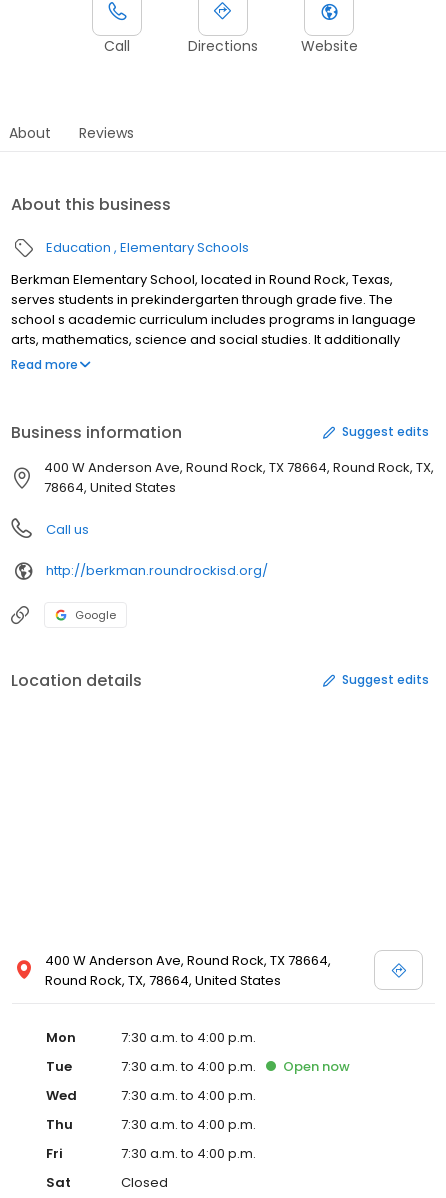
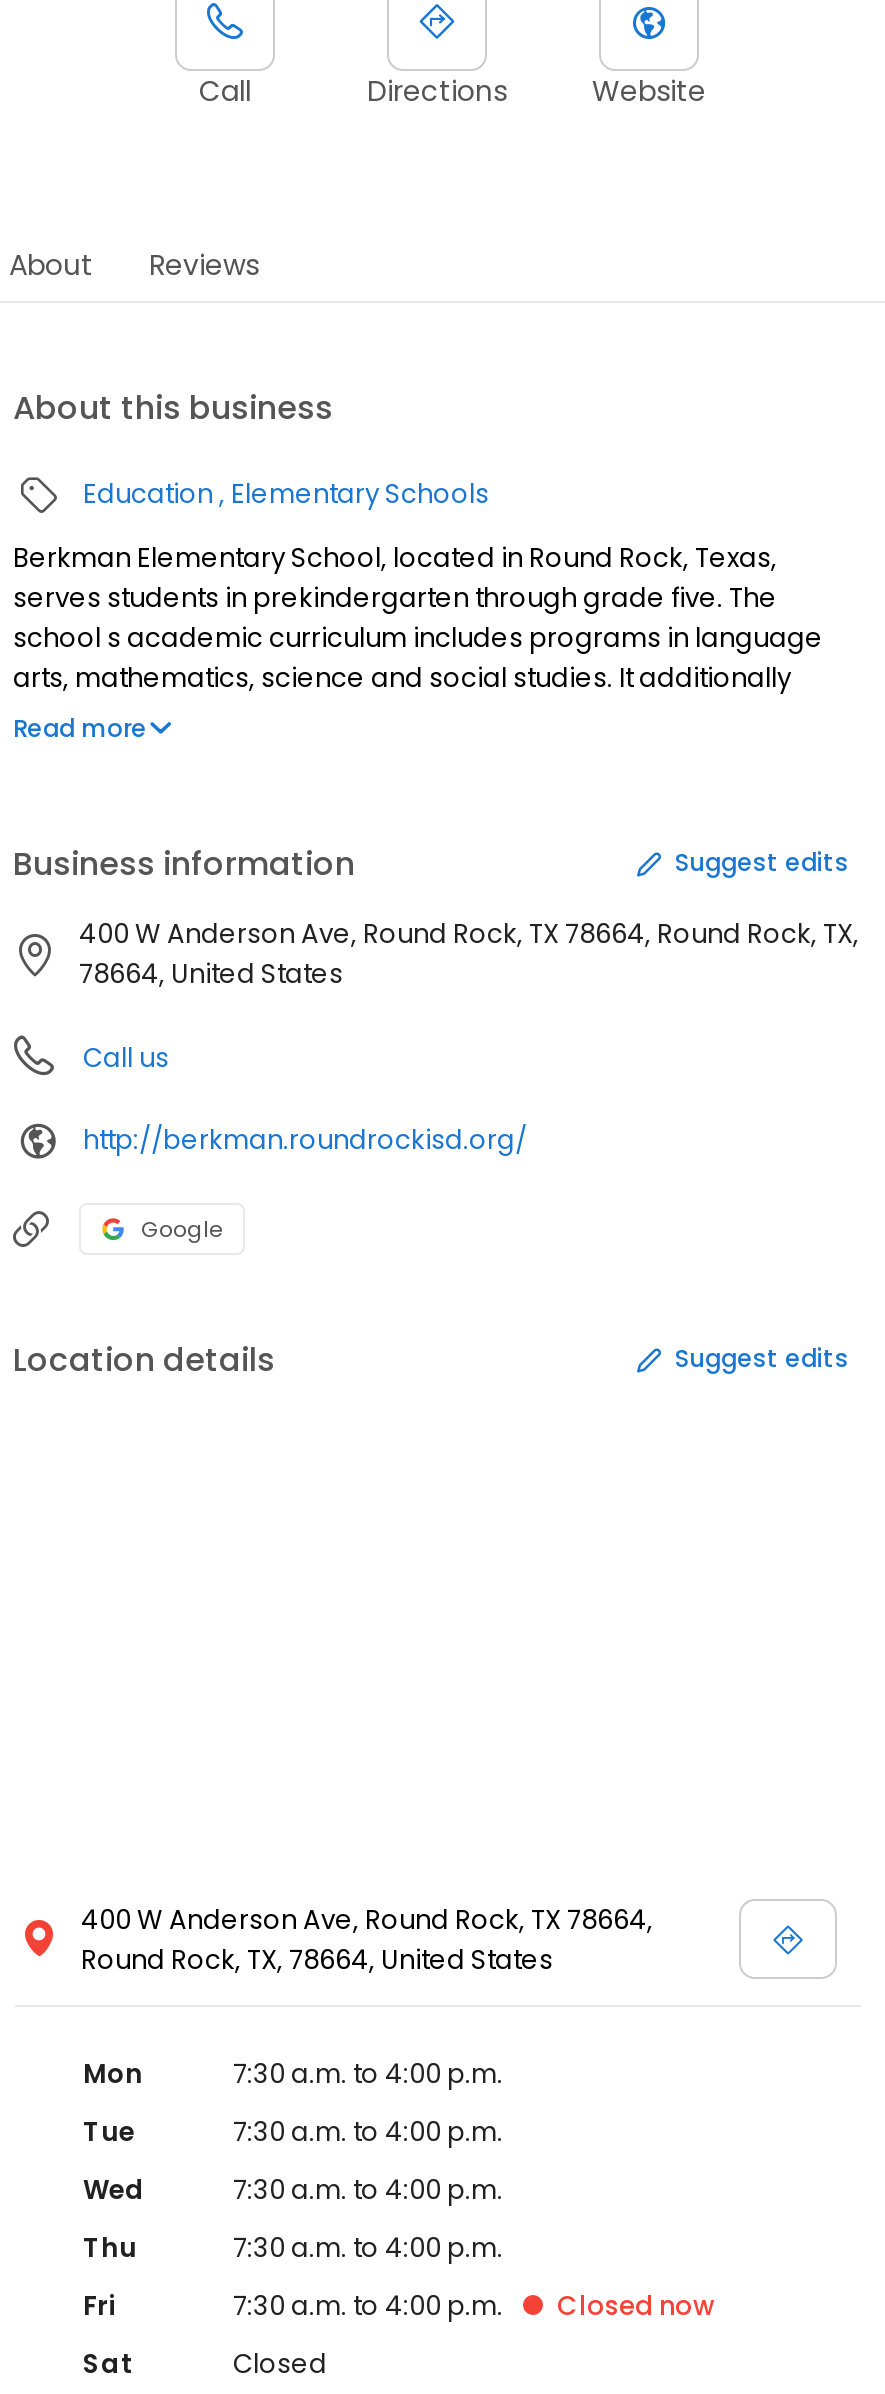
[283,1057,350,1076] Open now -> none
none -> [557,2287,715,2325] Closed now

